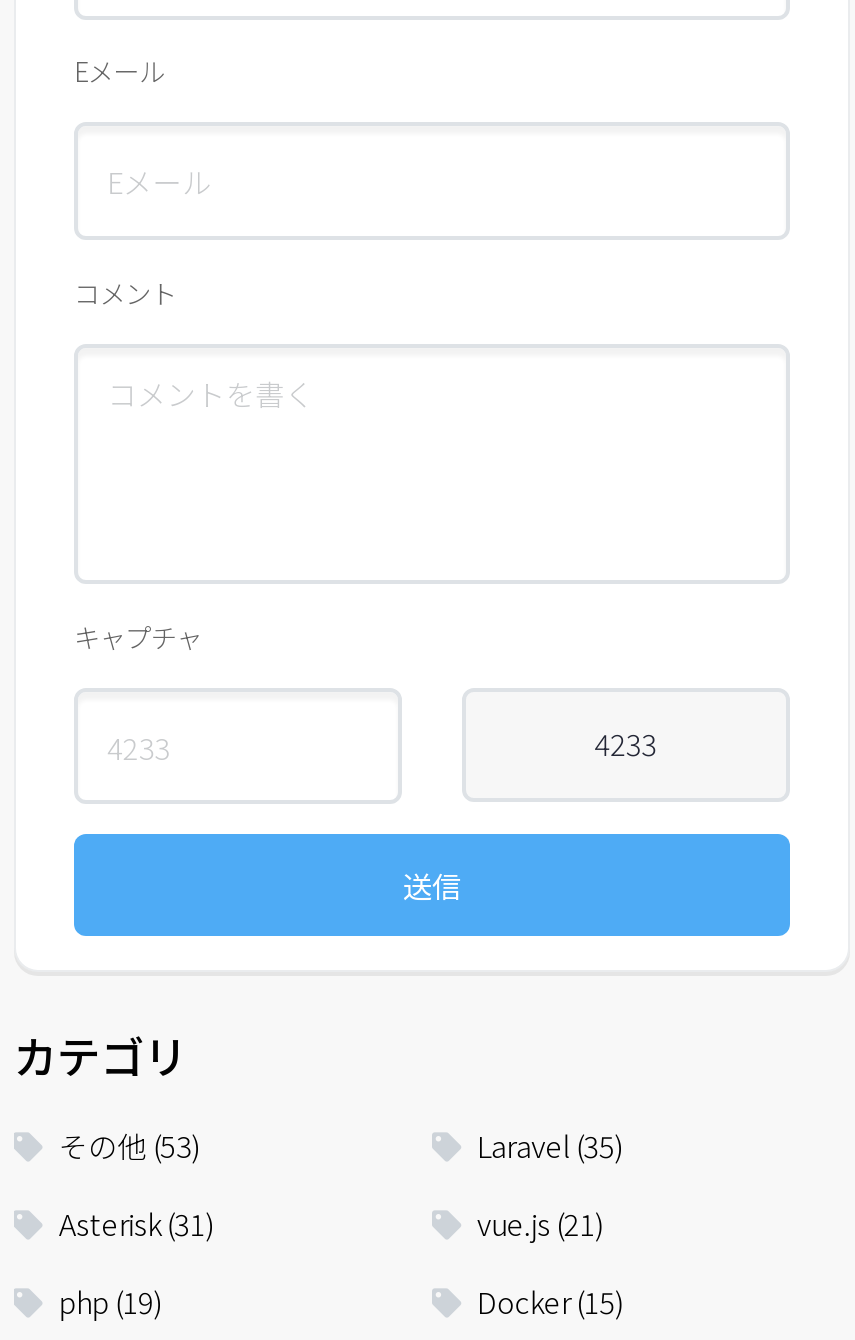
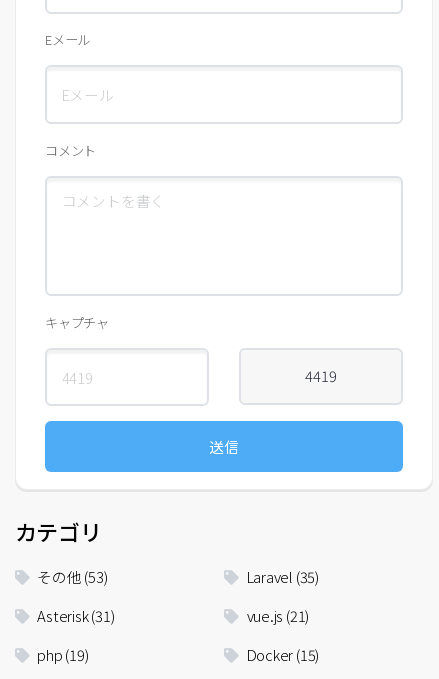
[595,723,657,765] 4233 -> [305,365,336,386] 4419

